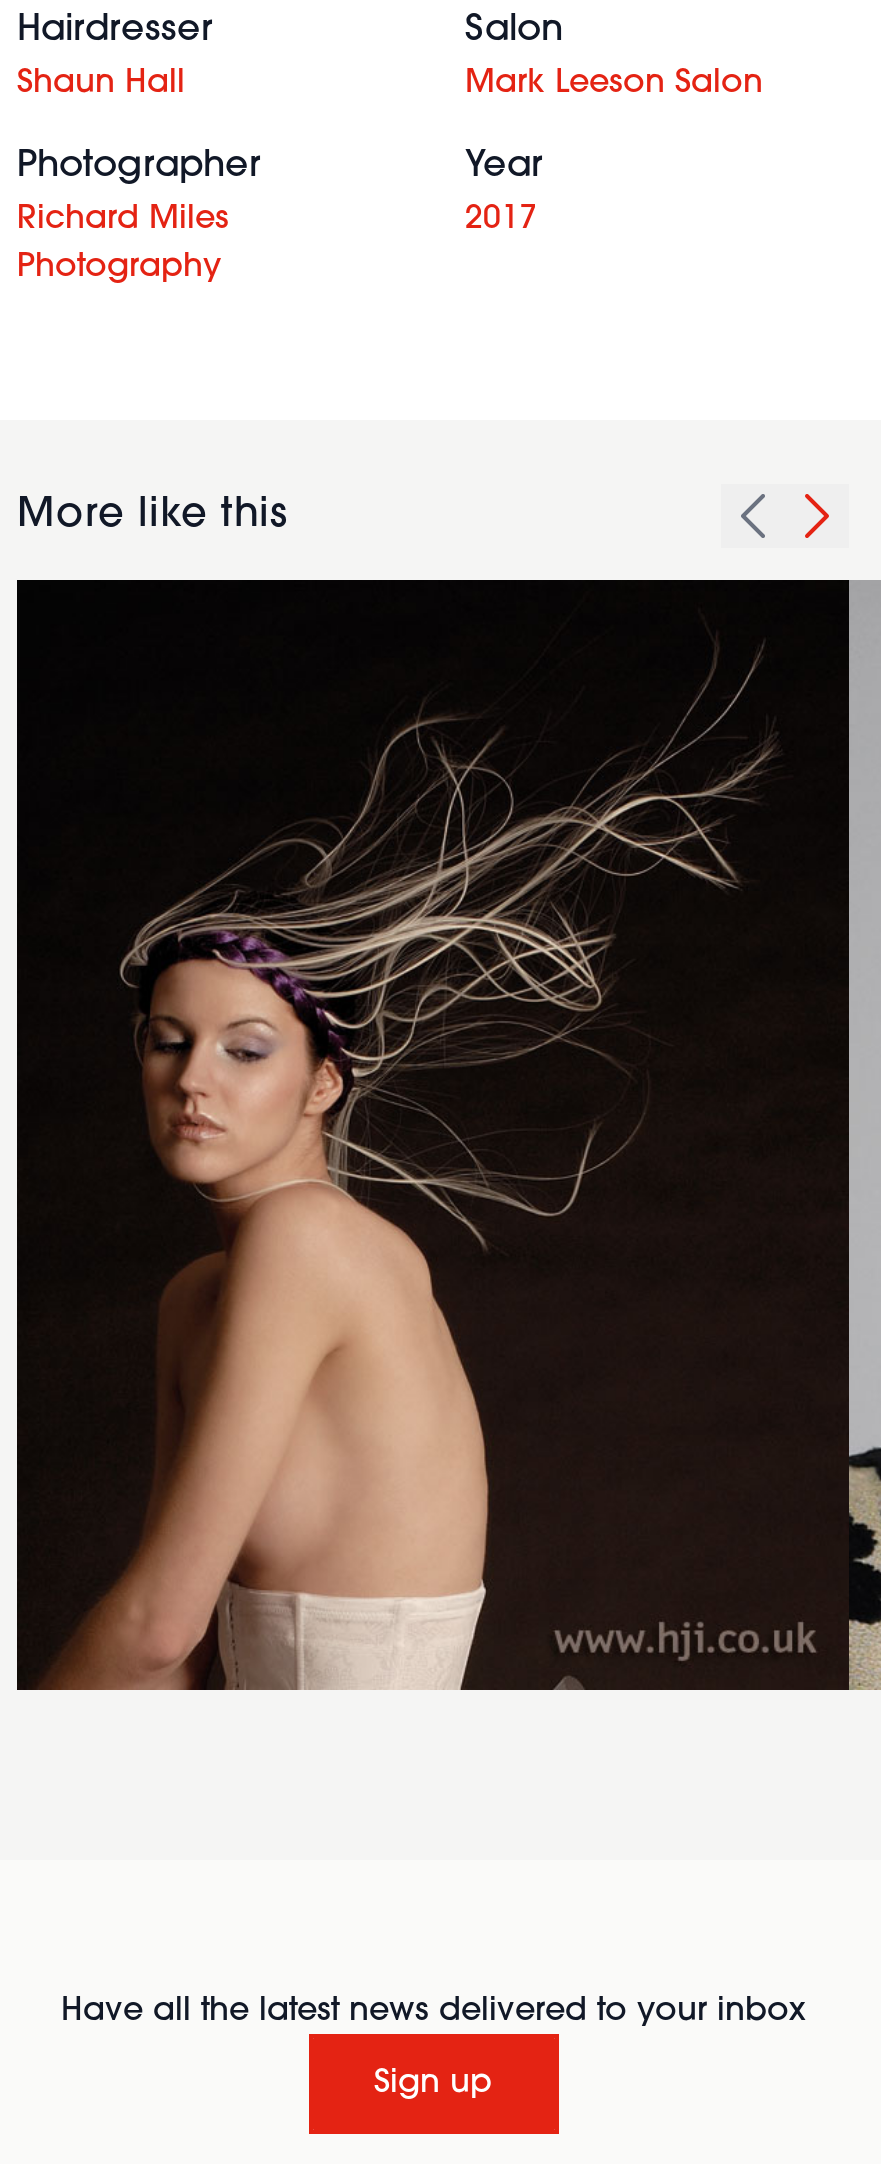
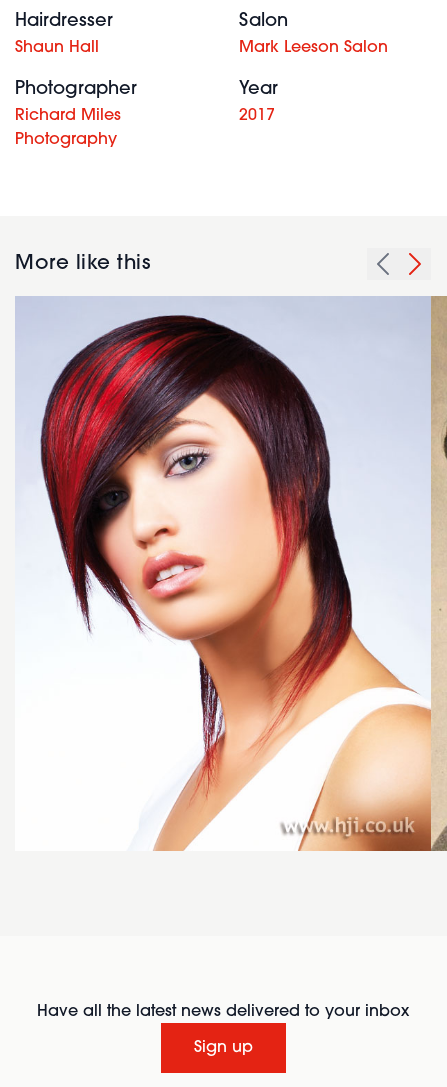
[15,578,875,1692] [image] -> [15,296,444,852] [image]

